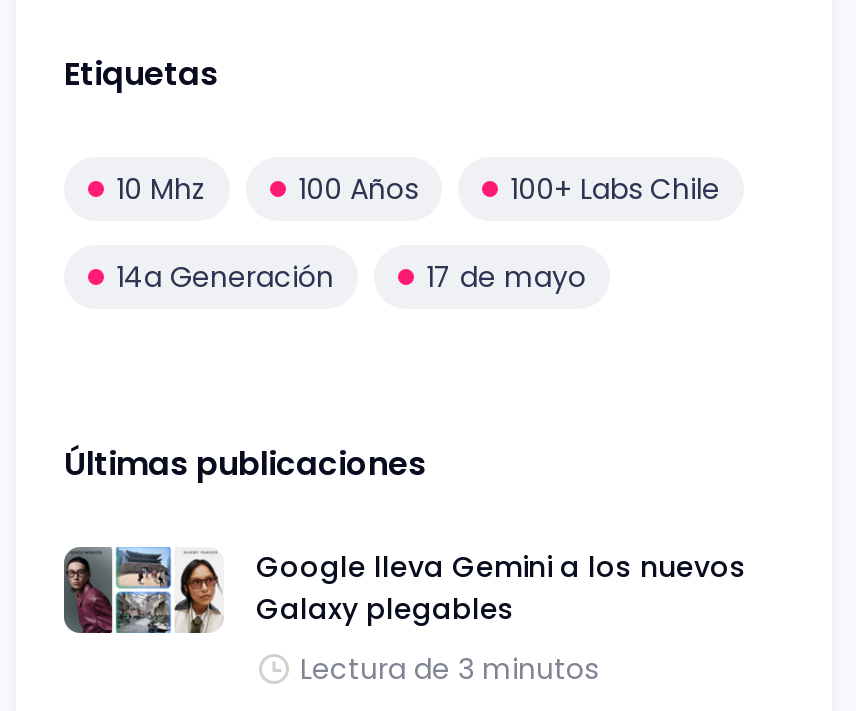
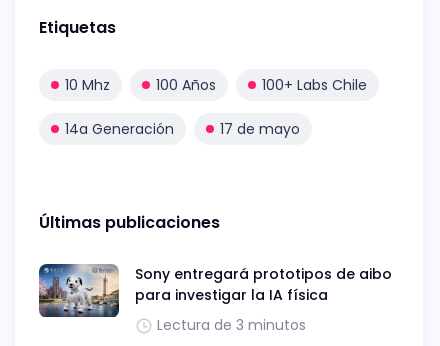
[62,545,746,651] [image] | Google lleva Gemini a los nuevos | Galaxy plegables -> [38,263,392,318] [image] | Sony entregará prototipos de aibo | para investigar la IA física

